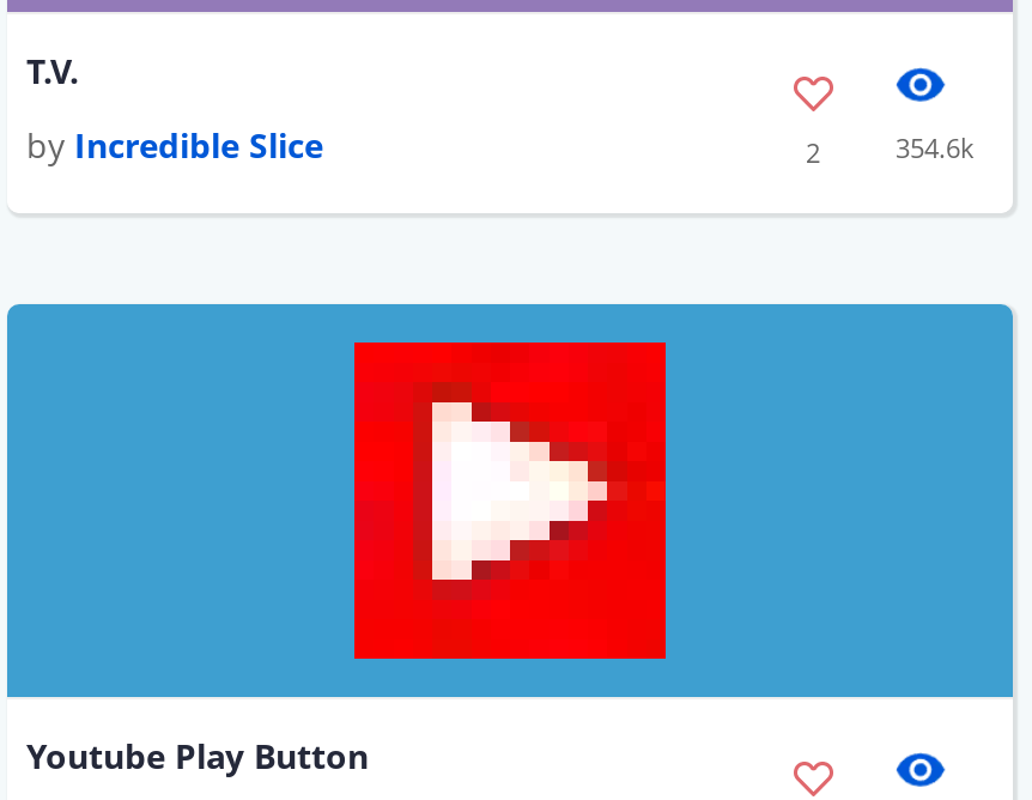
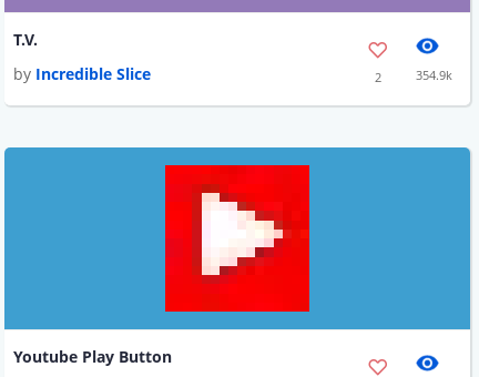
[896,130,975,166] 354.6k -> [416,67,452,83] 354.9k

